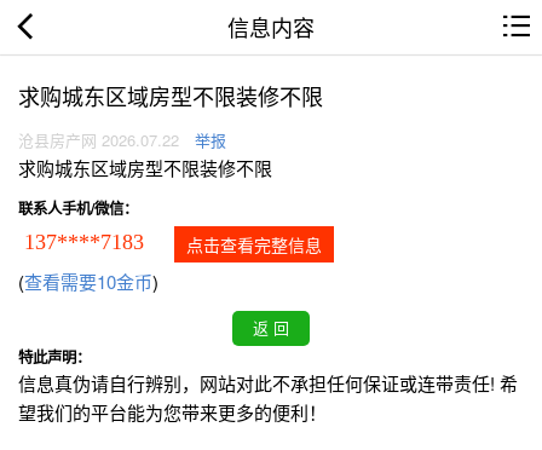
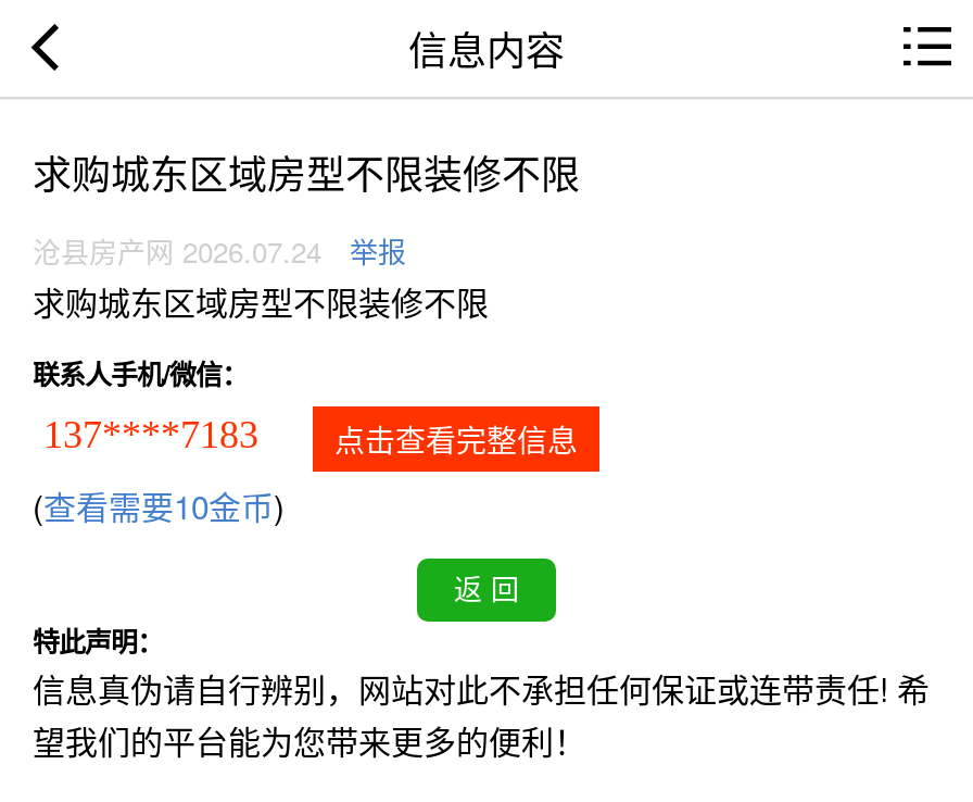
[18,128,226,151] 沧县房产网 2026.07.22 举报 -> [33,231,406,272] 沧县房产网 2026.07.24 举报

